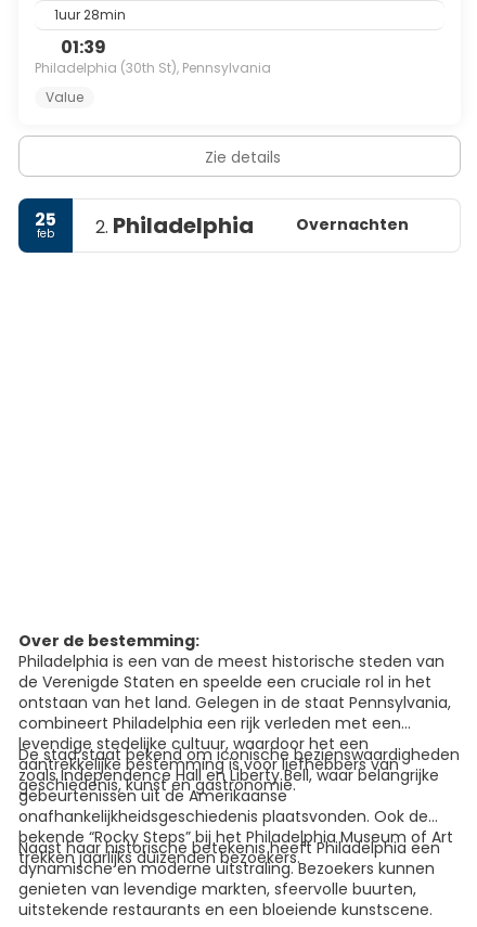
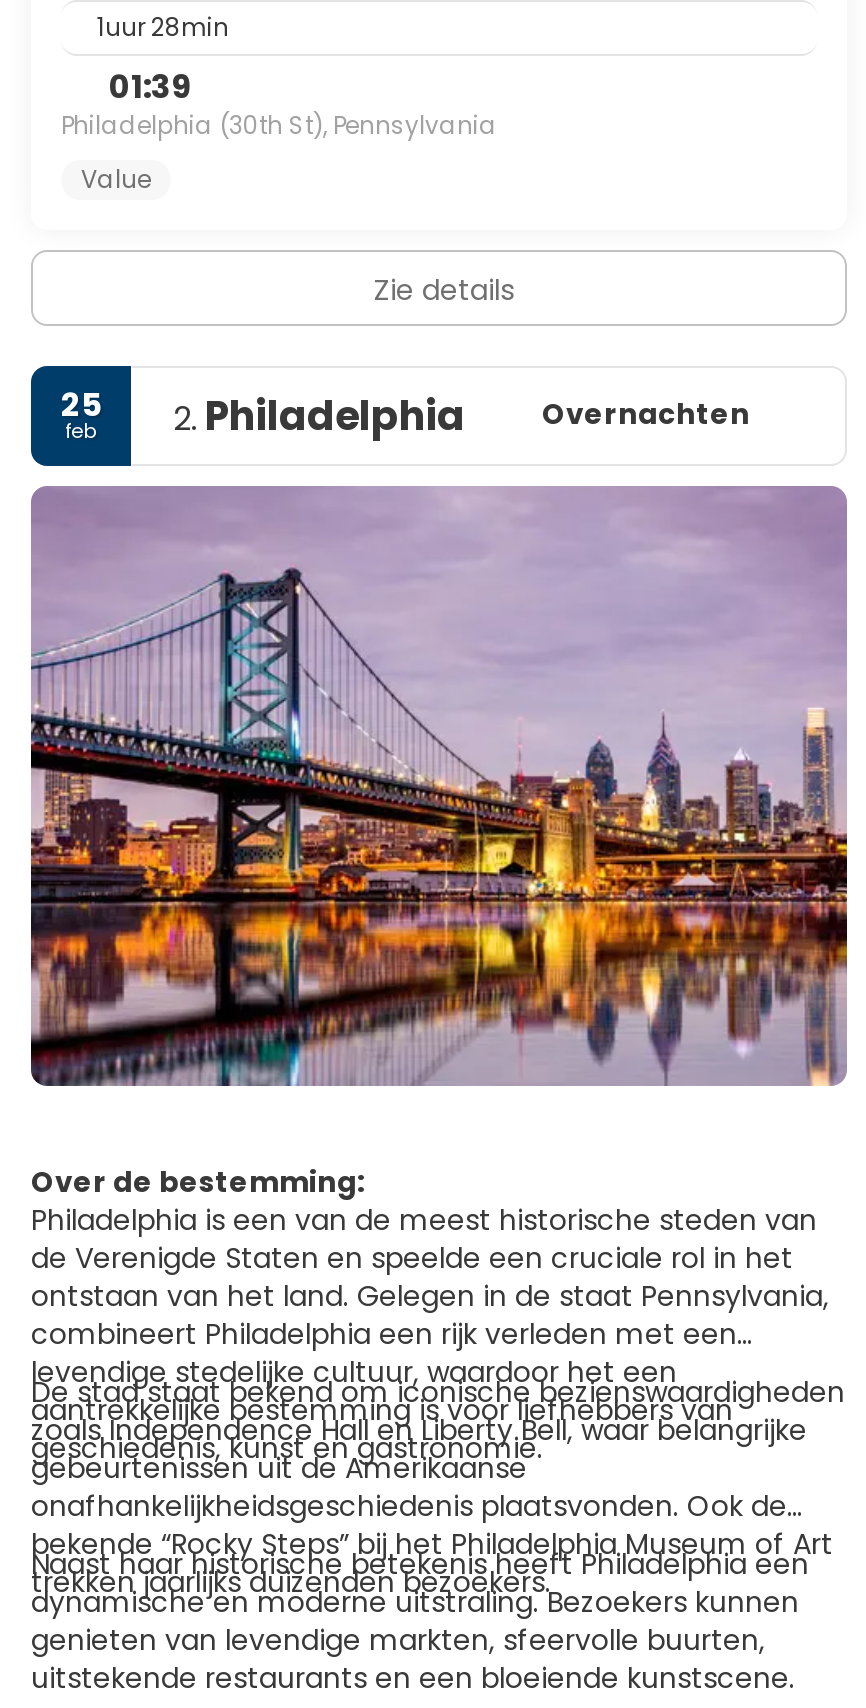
none -> [29,484,849,1088] [image]

